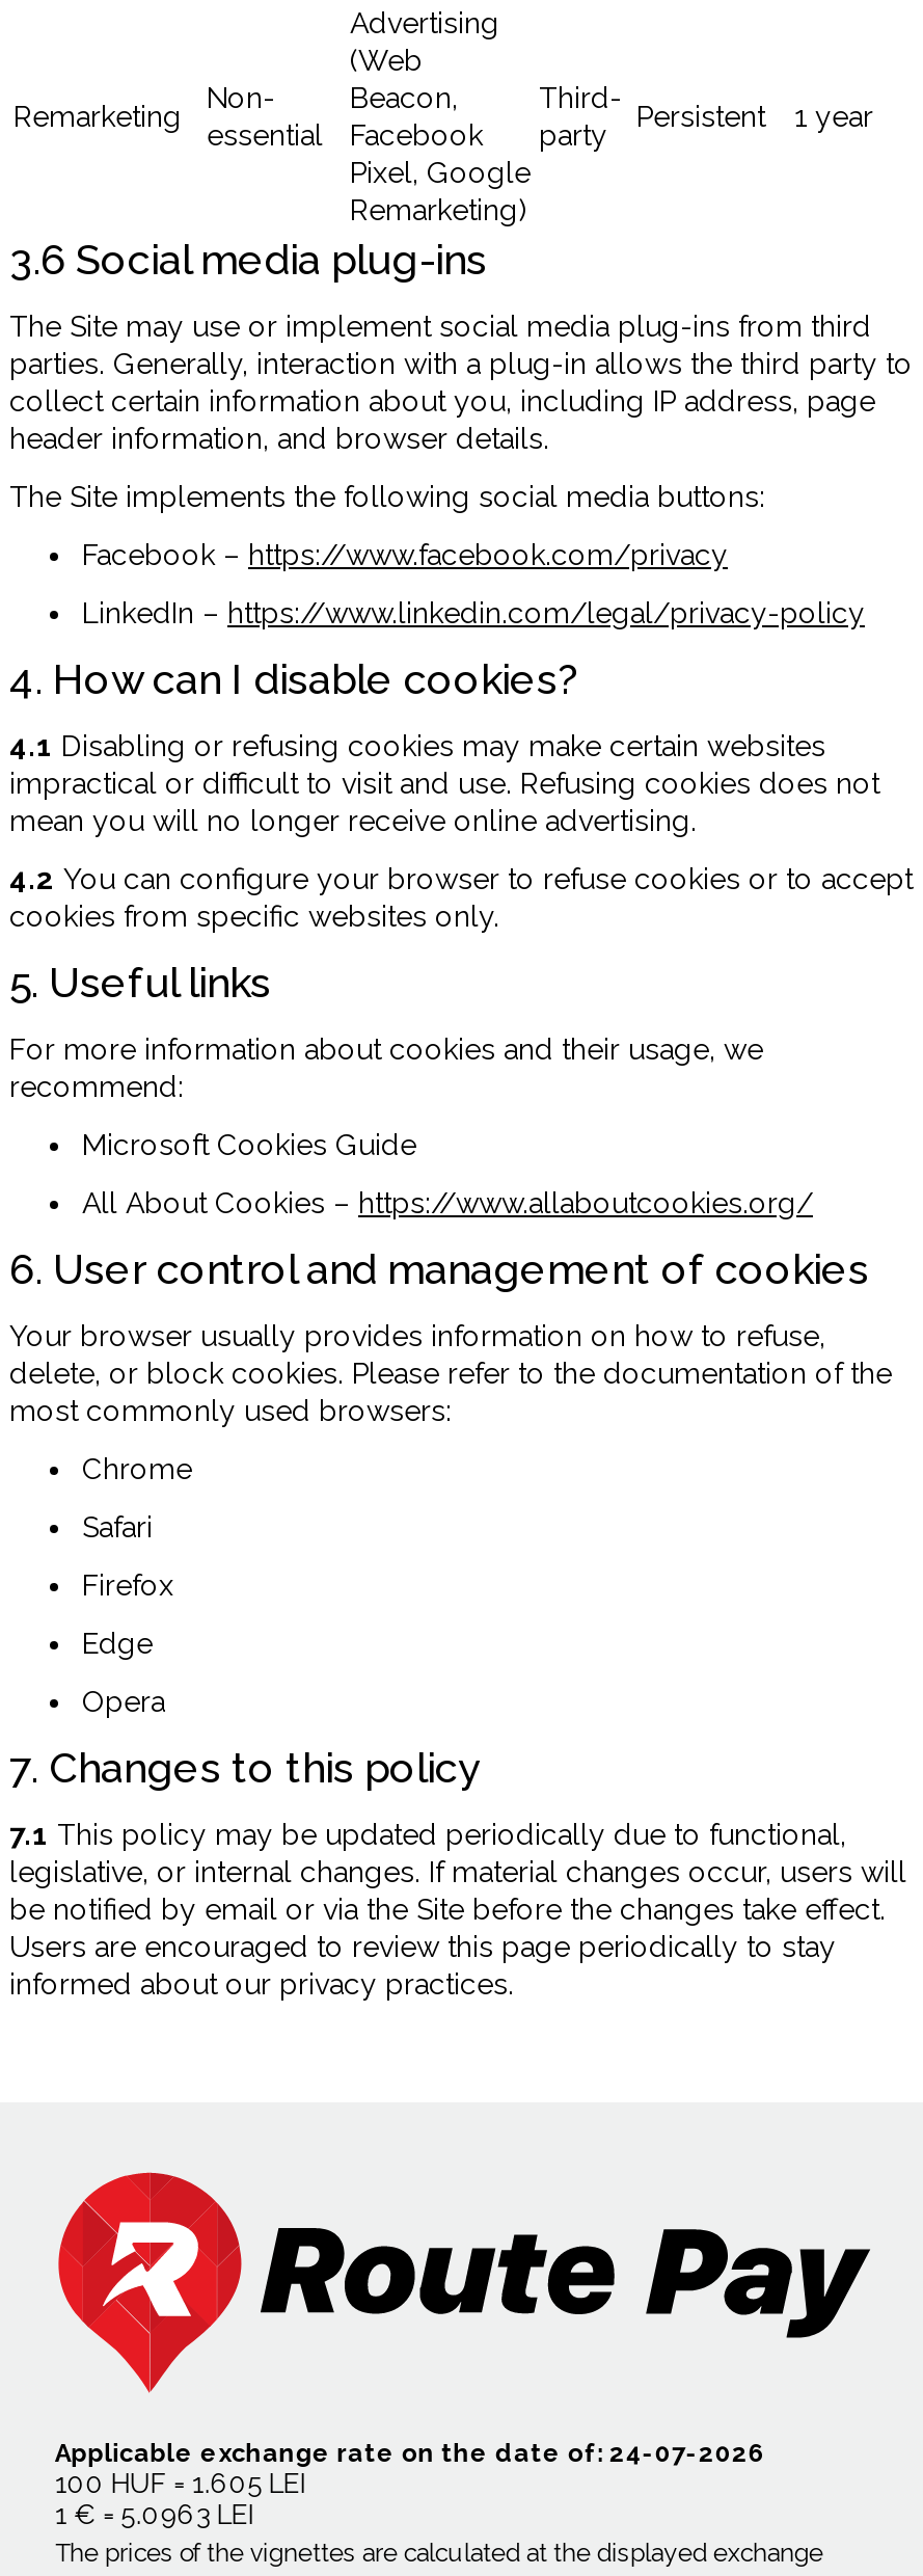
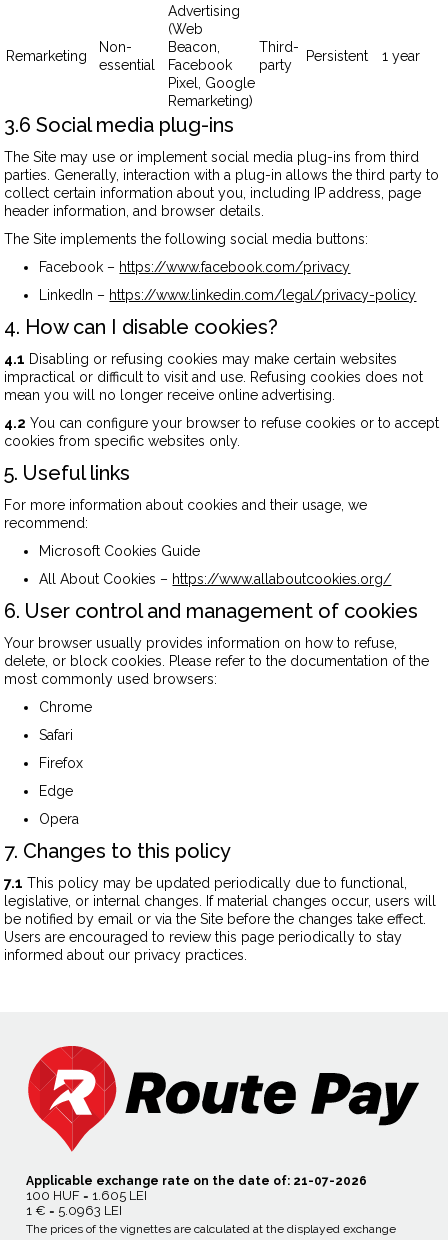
[55,2440,765,2469] Applicable exchange rate on the date of: 24-07-2026 -> [26,1174,367,1188] Applicable exchange rate on the date of: 21-07-2026

